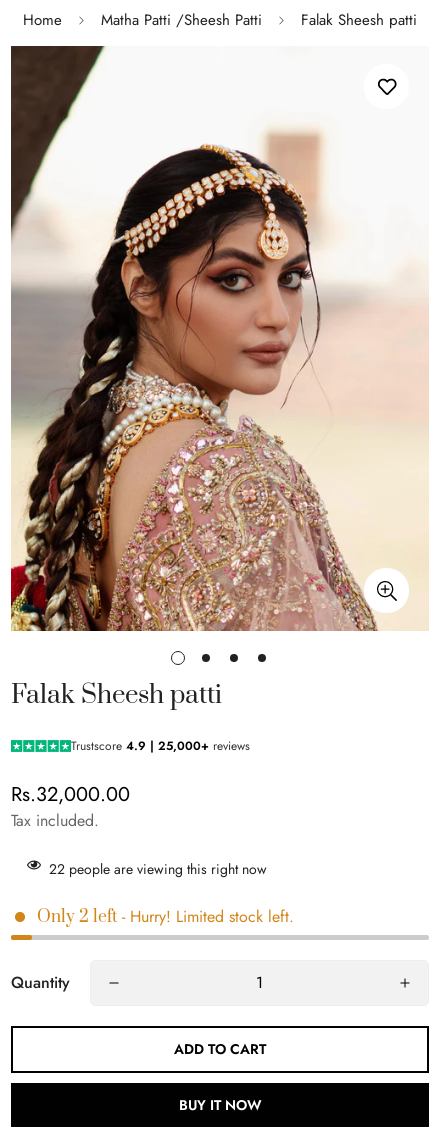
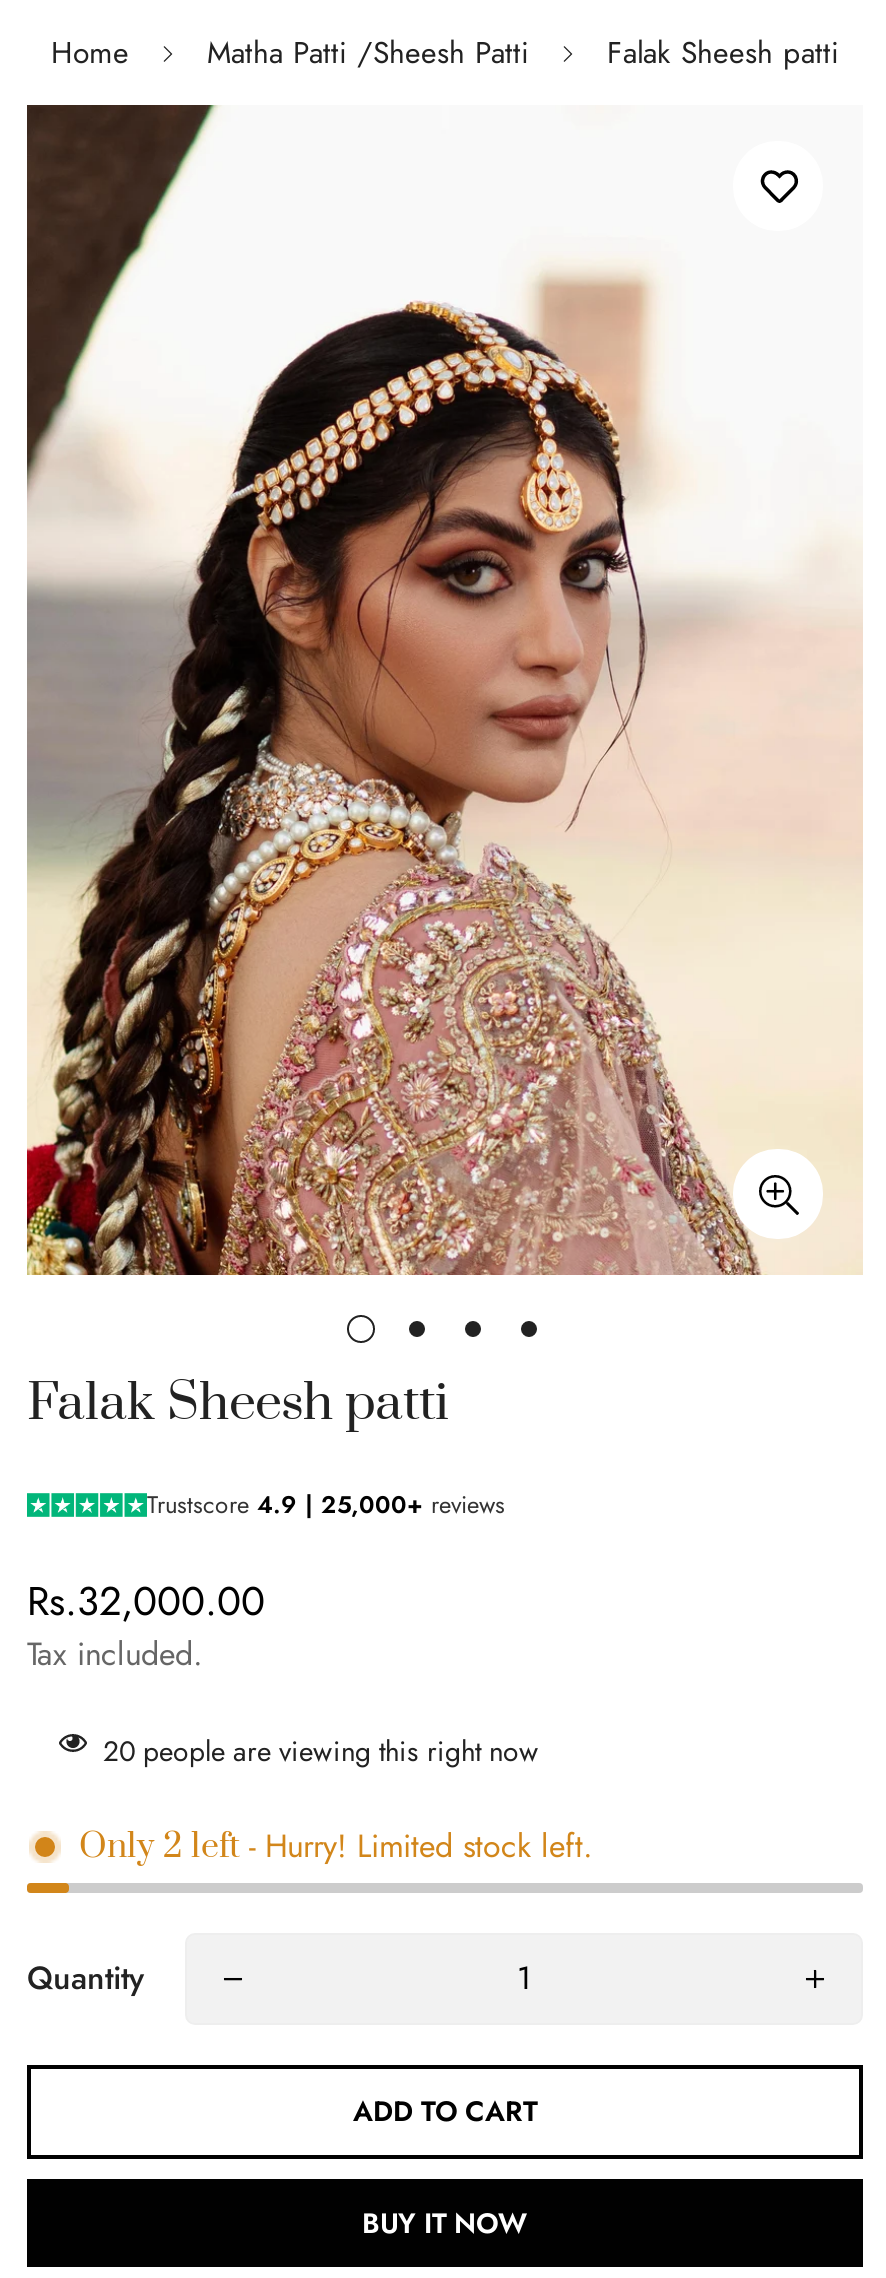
[49,859,267,879] 22 people are viewing this right now -> [103,1731,539,1771] 20 people are viewing this right now

